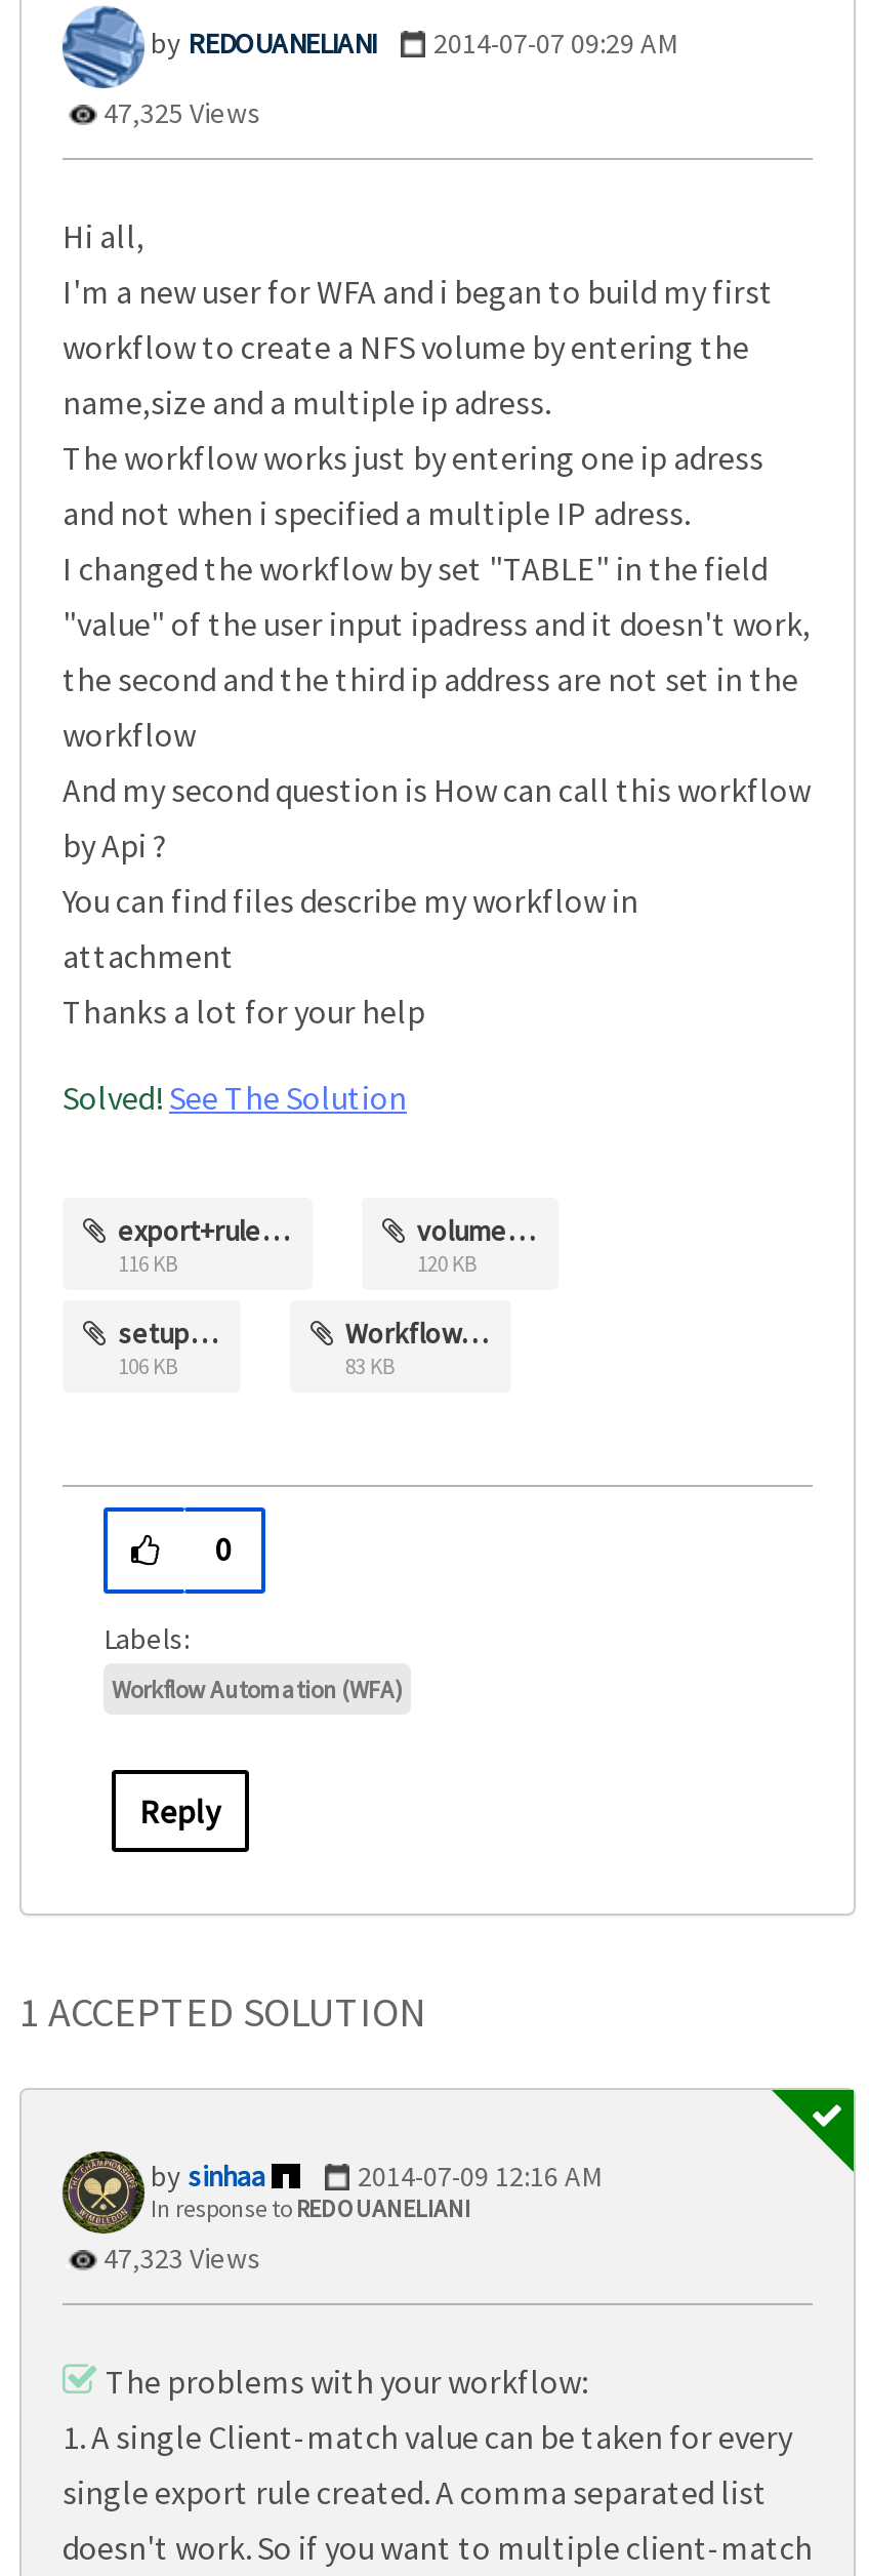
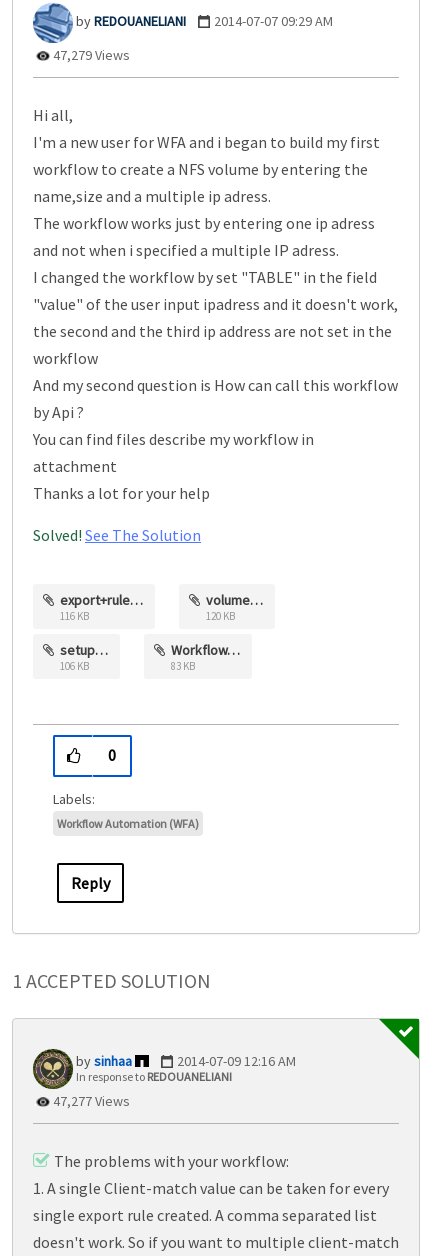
[97,94,261,131] 47,325 Views -> [50,46,130,64] 47,279 Views
[97,2240,261,2277] 47,323 Views -> [50,1092,130,1110] 47,277 Views

